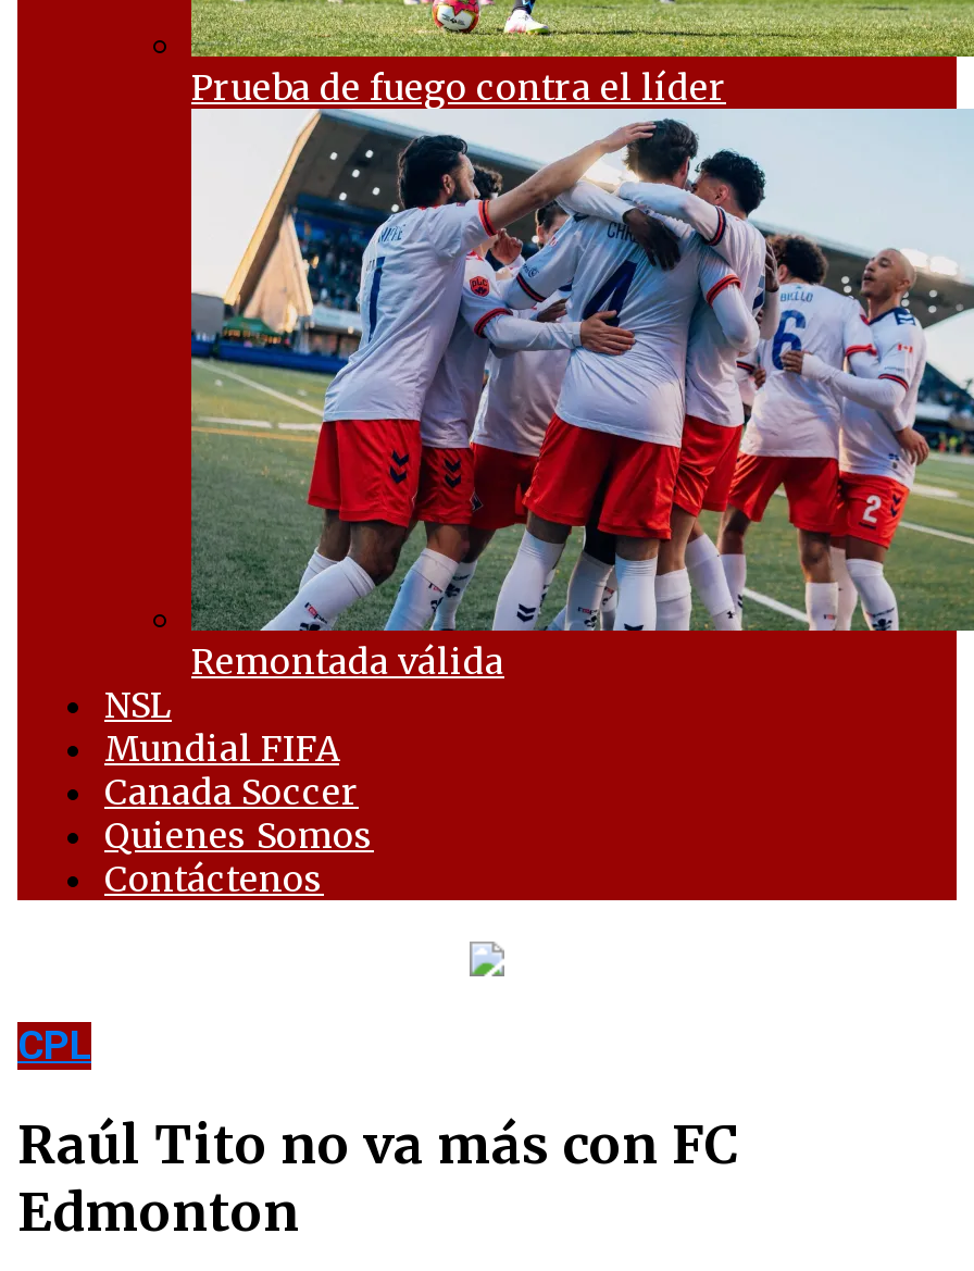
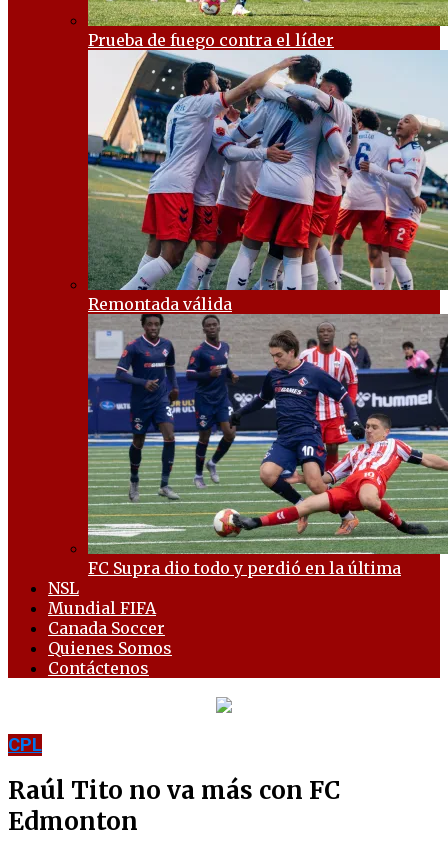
none -> [87,314,445,578] [image] | FC Supra dio todo y perdió en la última

